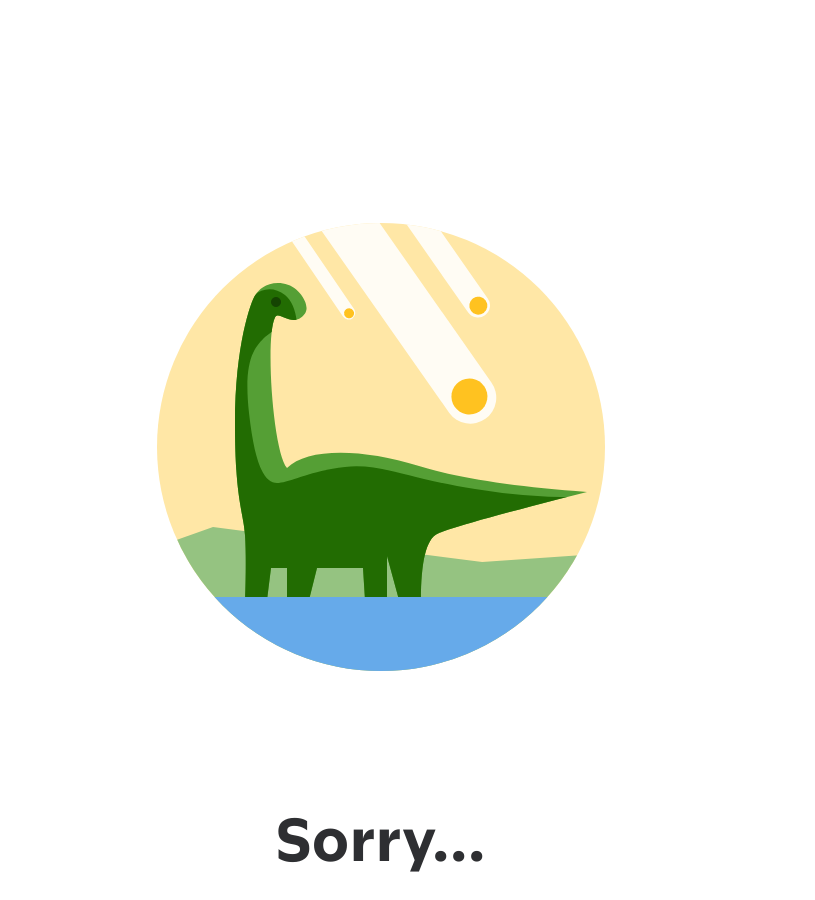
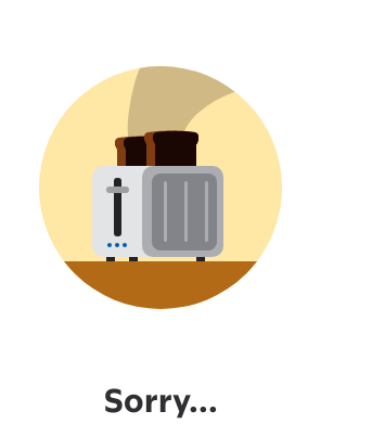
[177,225,585,673] [image] -> [51,66,269,310] [image]

